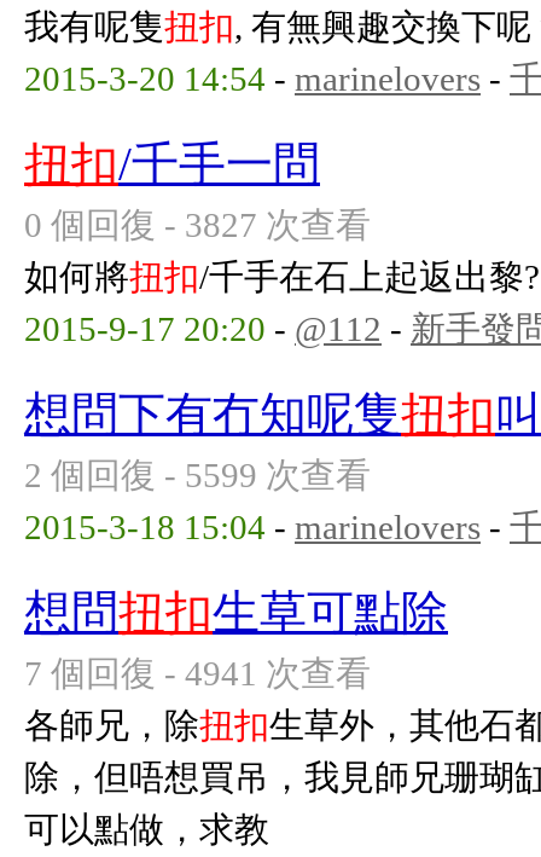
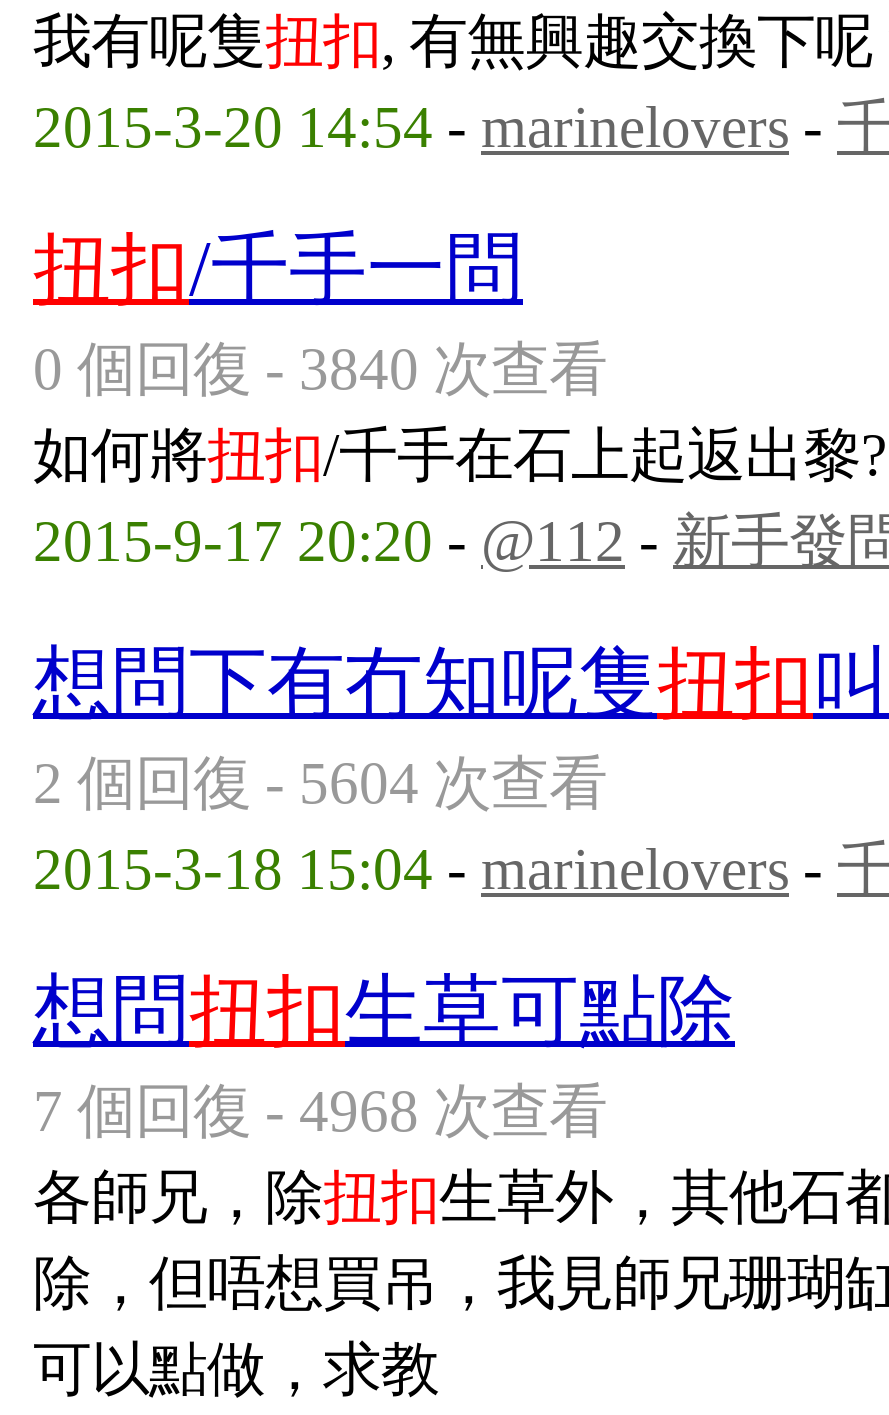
[24,205,371,244] 0 個回復 - 3827 次查看 -> [33,337,607,401] 0 個回復 - 3840 次查看
[24,456,371,494] 2 個回復 - 5599 次查看 -> [33,751,607,815] 2 個回復 - 5604 次查看
[24,654,371,693] 7 個回復 - 4941 次查看 -> [33,1079,607,1143] 7 個回復 - 4968 次查看

